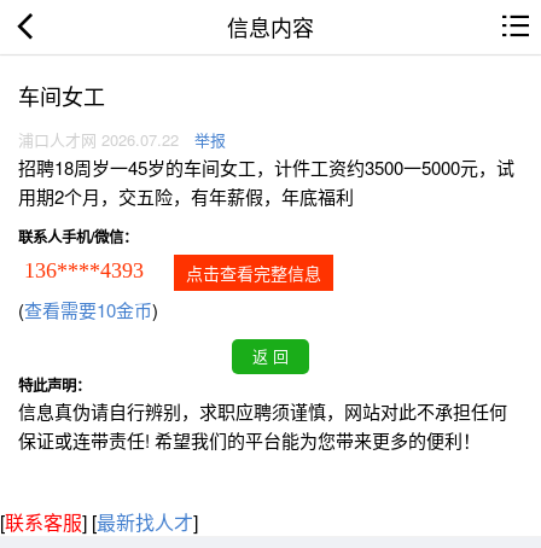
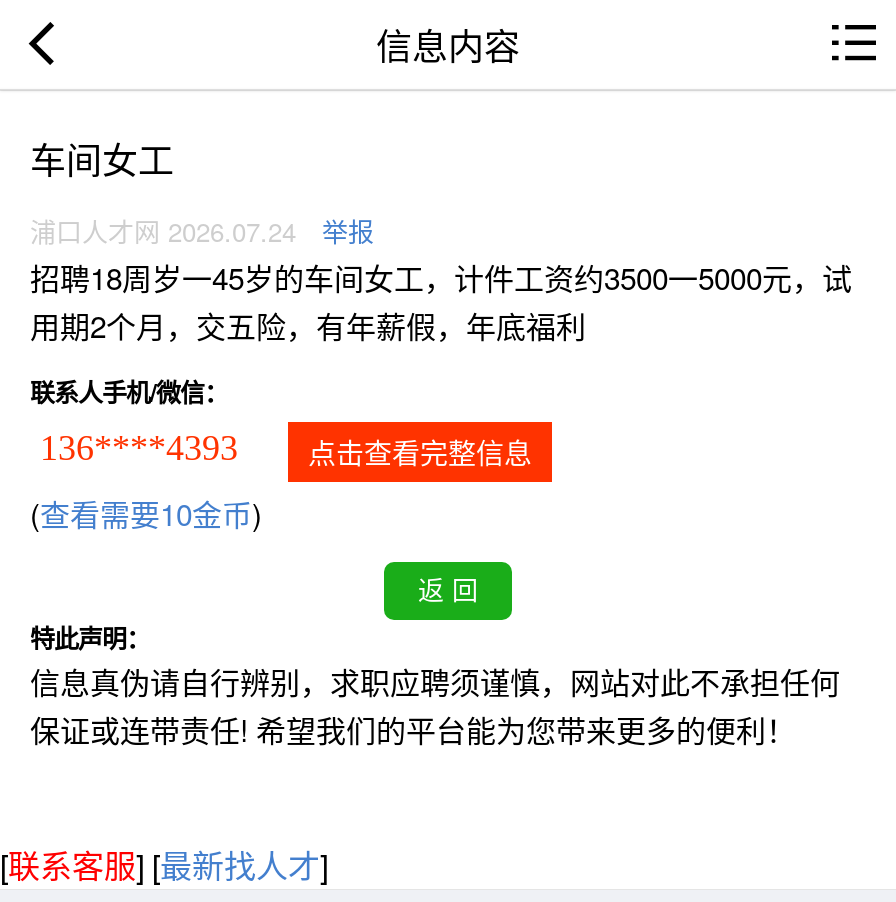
[18,128,226,151] 浦口人才网 2026.07.22 举报 -> [30,212,374,250] 浦口人才网 2026.07.24 举报

